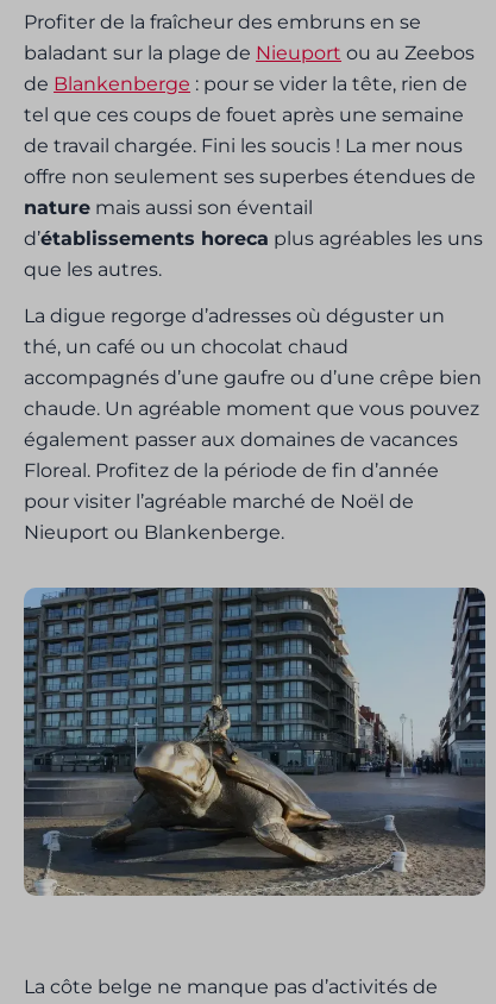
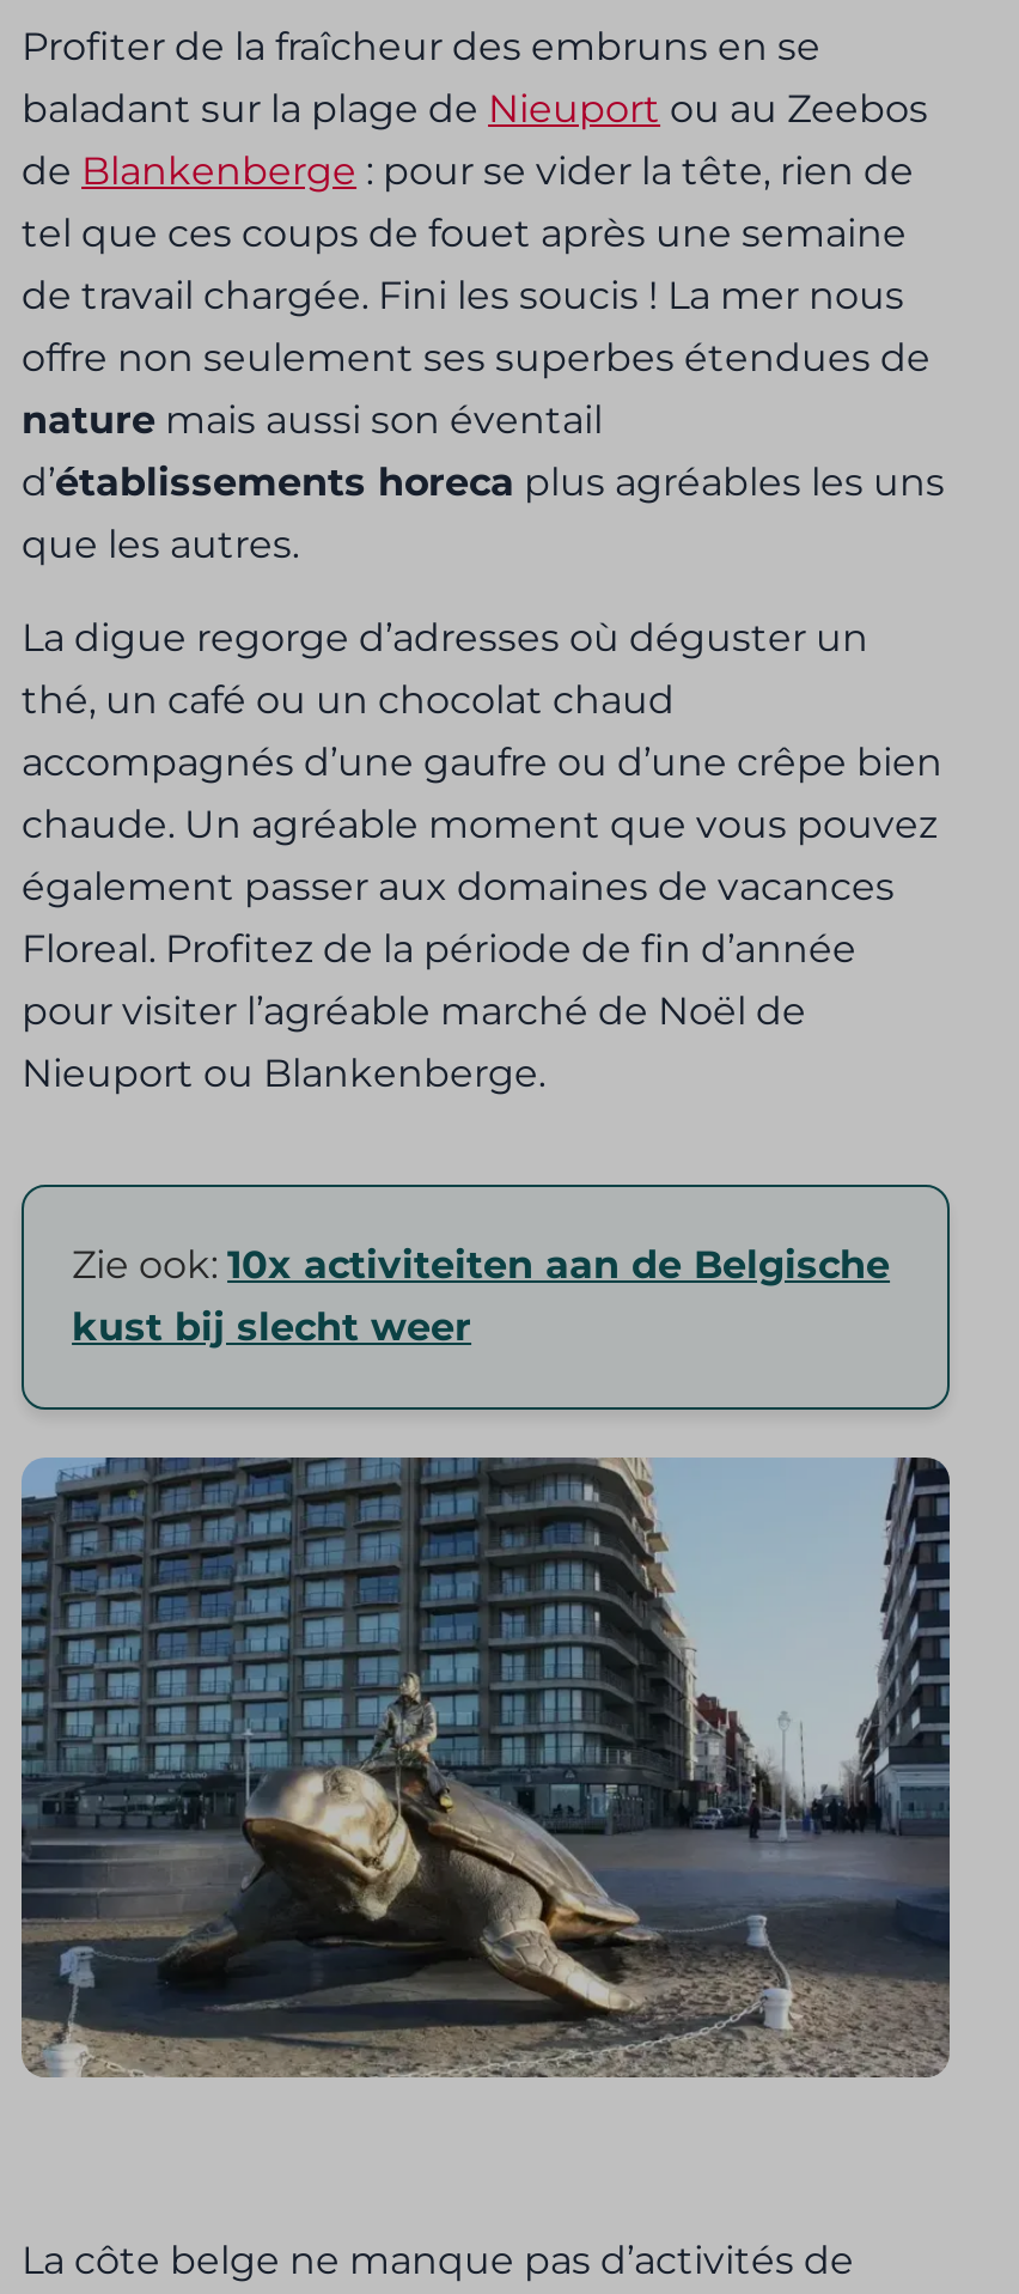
none -> [19,1182,950,1414] [image] | Zie ook: 10x activiteiten aan de Belgische | kust bij slecht weer

